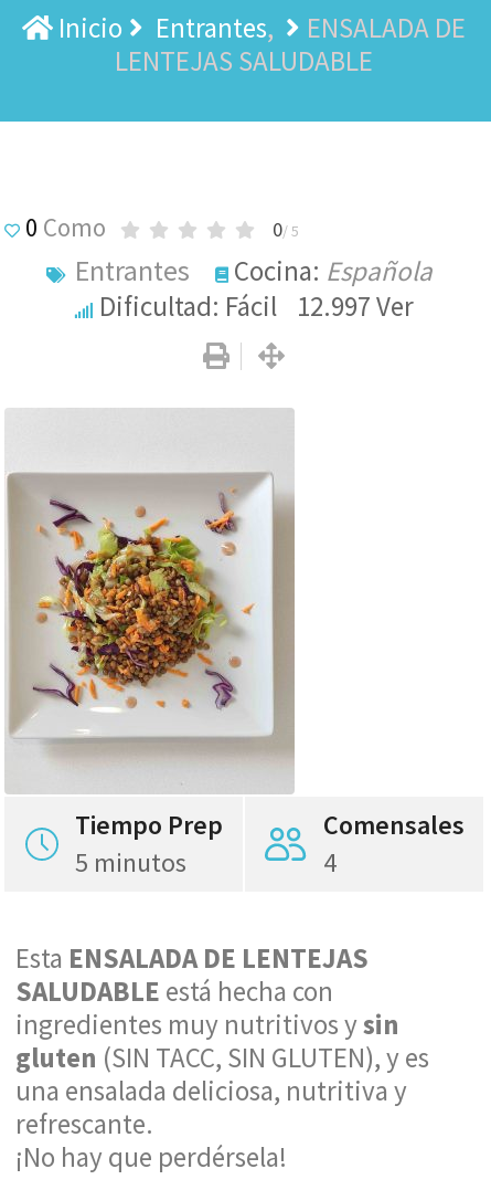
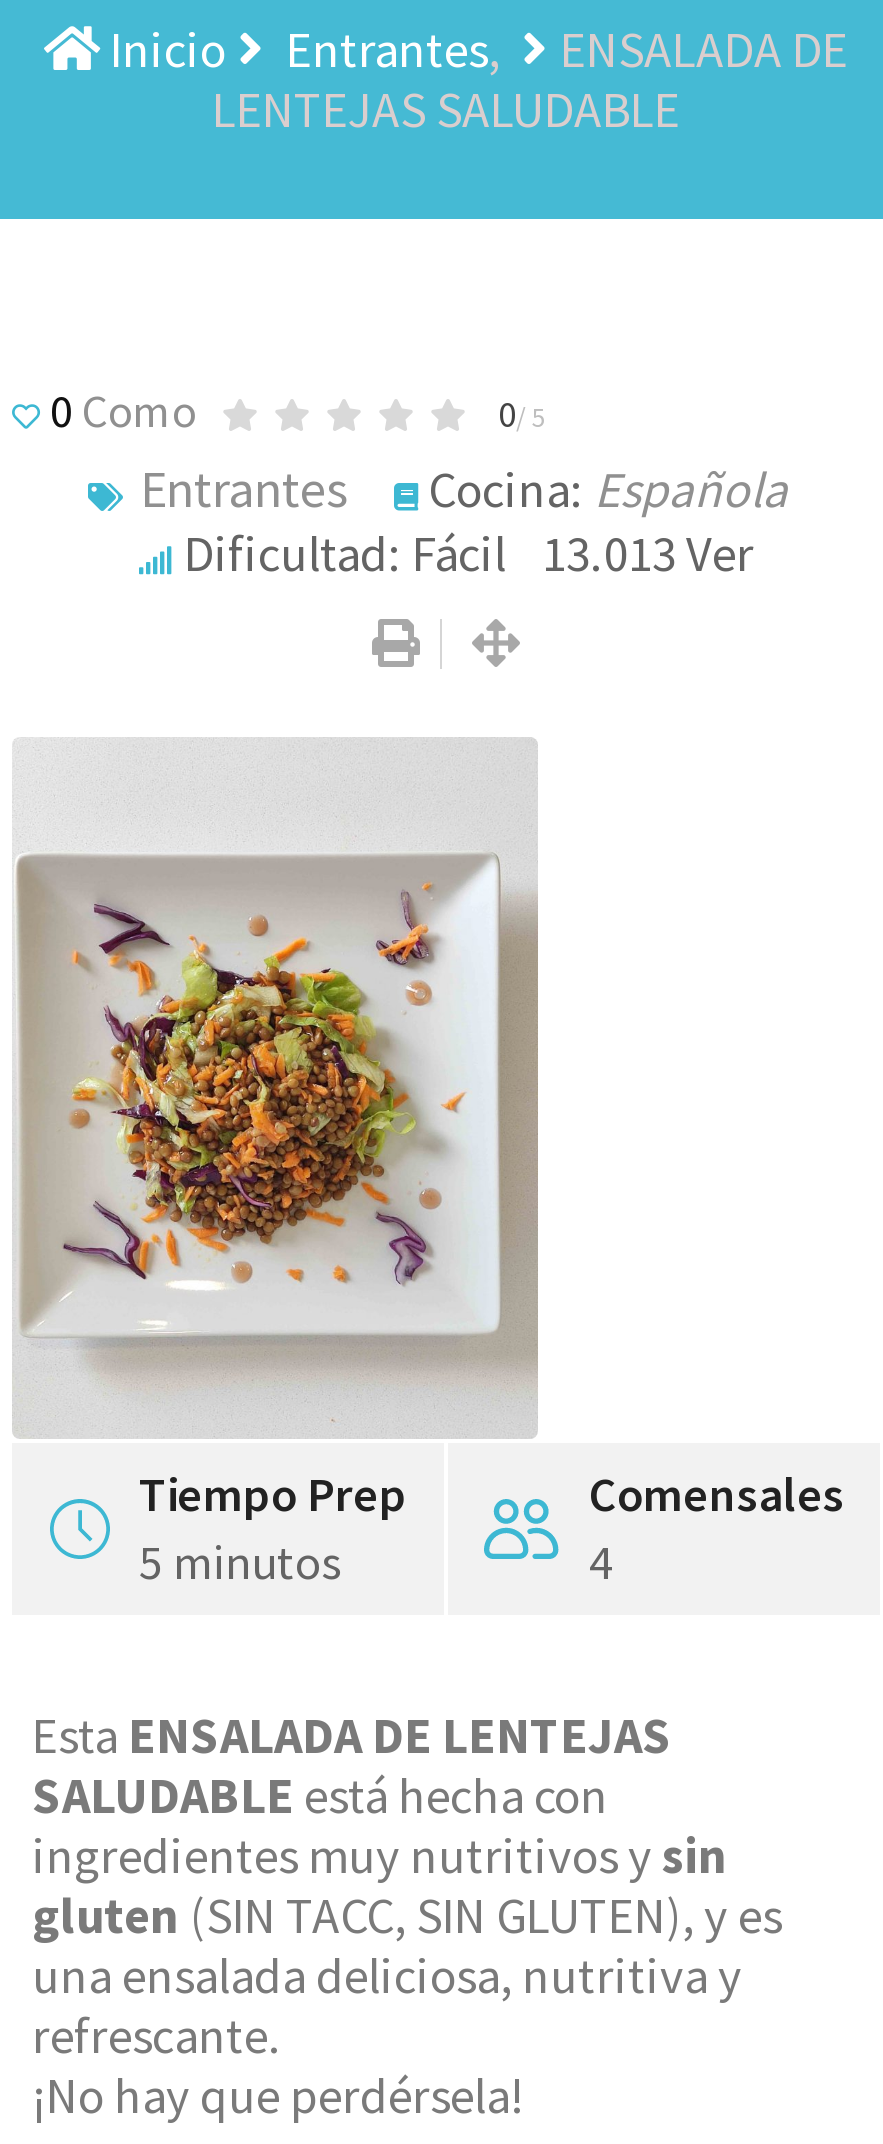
[99,288,414,324] Dificultad: Fácil 12.997 Ver -> [184,521,754,585] Dificultad: Fácil 13.013 Ver

